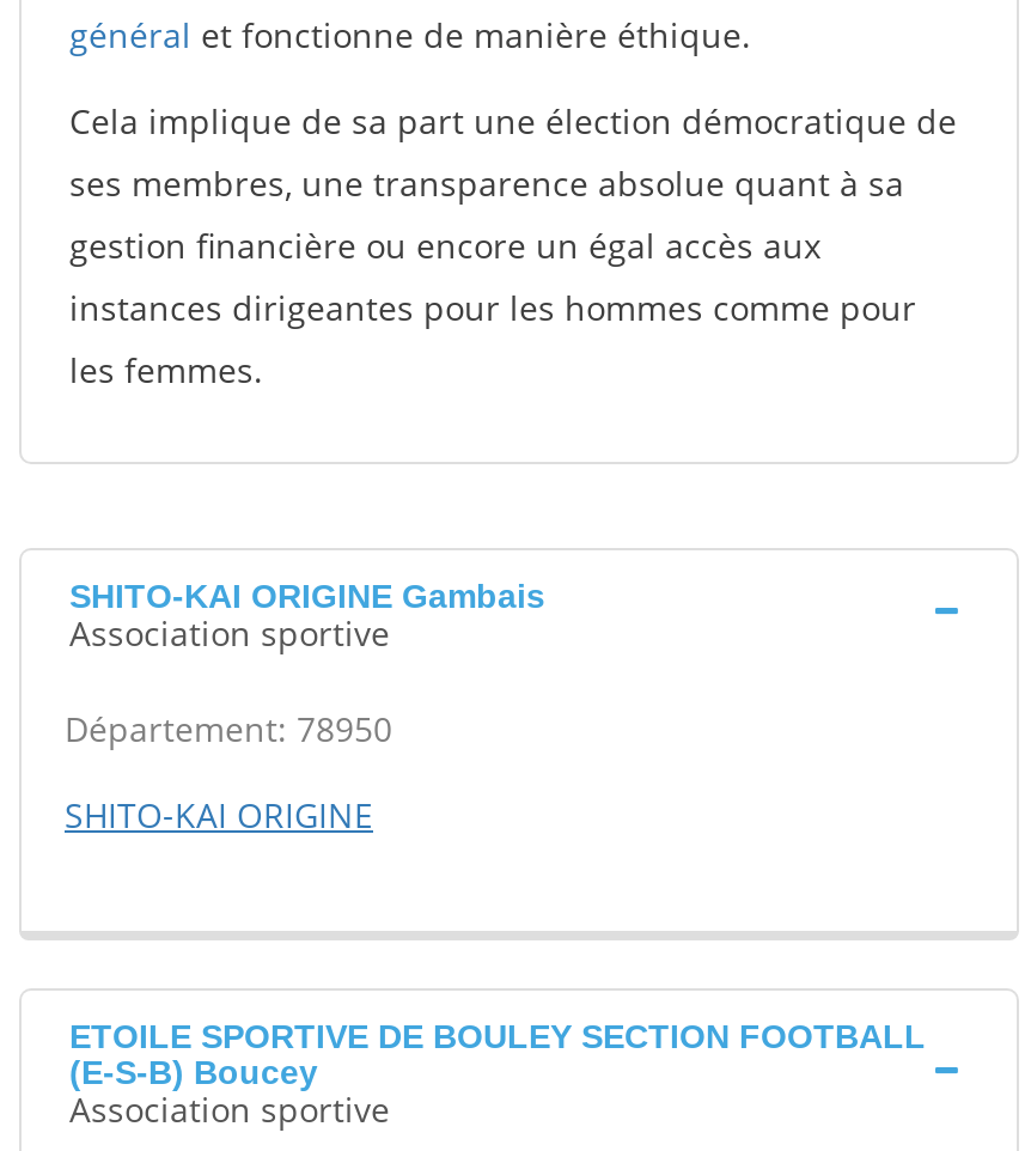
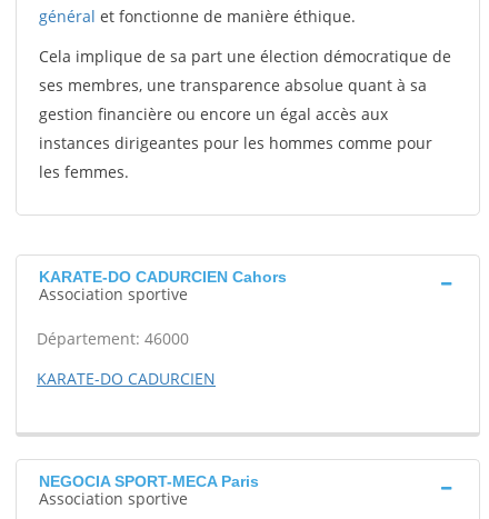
[69,577,545,615] SHITO-KAI ORIGINE Gambais -> [39,268,287,286] KARATE-DO CADURCIEN Cahors
[65,706,392,751] Département: 78950 -> [37,328,189,349] Département: 46000
[65,792,373,838] SHITO-KAI ORIGINE -> [37,368,216,389] KARATE-DO CADURCIEN
[69,1017,926,1091] ETOILE SPORTIVE DE BOULEY SECTION FOOTBALL | (E-S-B) Boucey -> [39,472,259,490] NEGOCIA SPORT-MECA Paris

